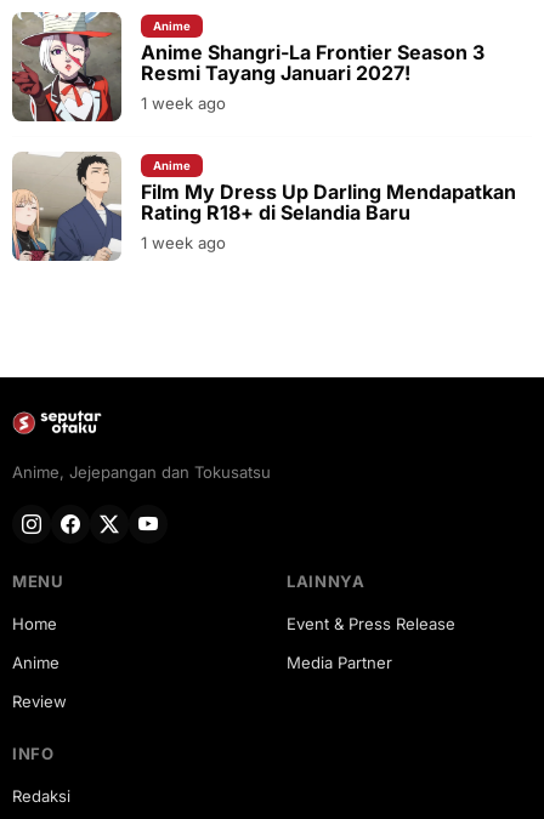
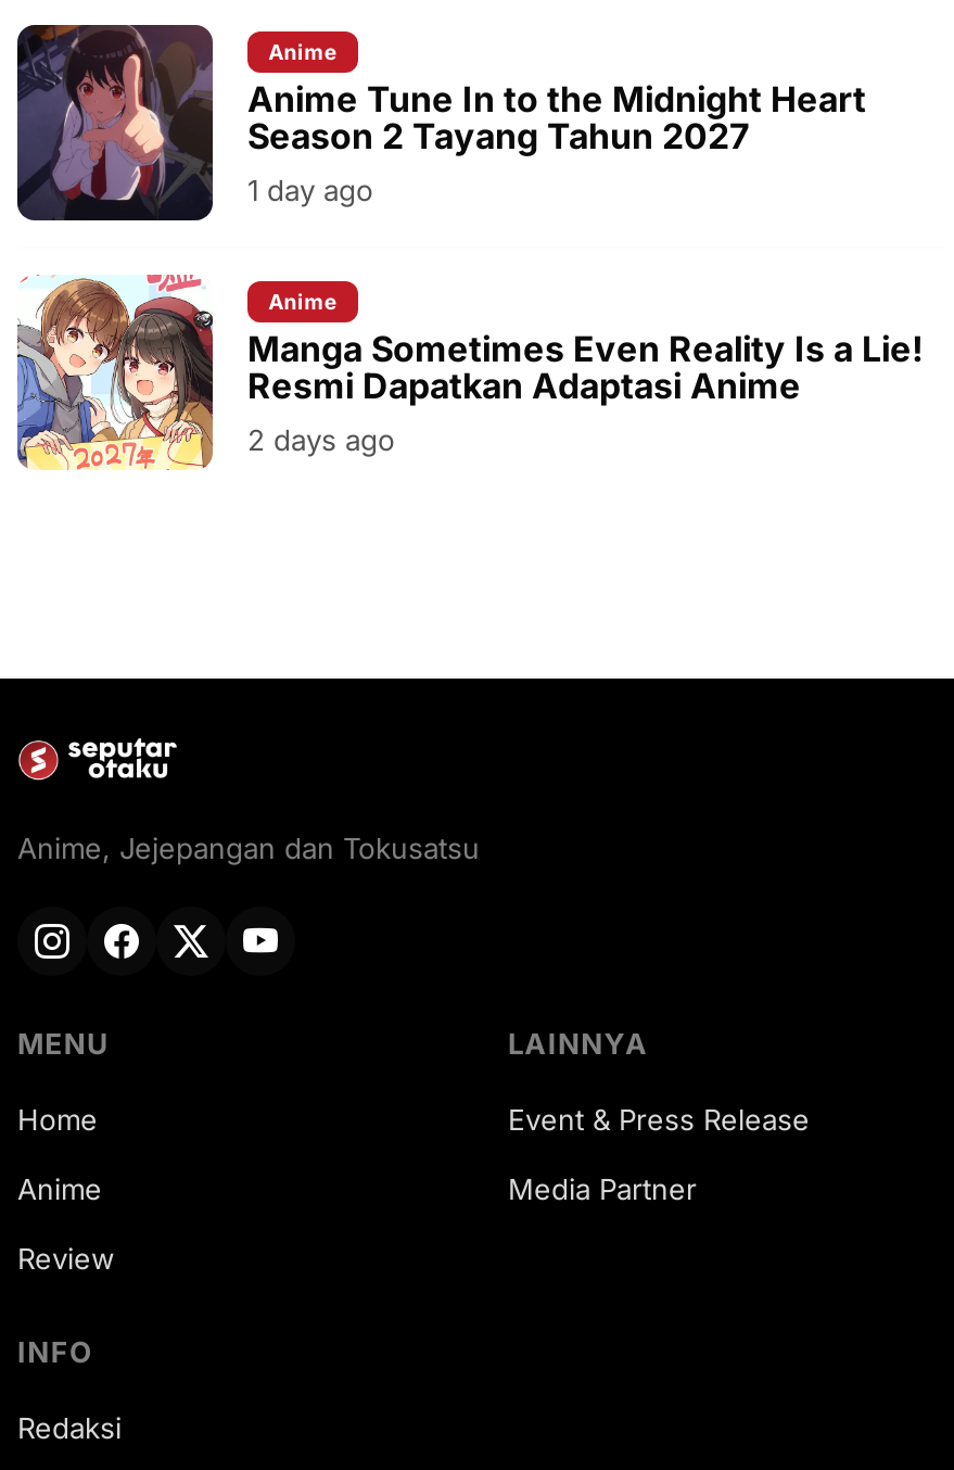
[12,11,484,121] [image] | Anime Shangri-La Frontier Season 3 | Resmi Tayang Januari 2027! | 1 week ago -> [15,22,866,221] [image] | Anime Tune In to the Midnight Heart | Season 2 Tayang Tahun 2027 | 1 day ago
[12,152,516,262] [image] | Film My Dress Up Darling Mendapatkan | Rating R18+ di Selandia Baru | 1 week ago -> [15,274,923,471] [image] | Manga Sometimes Even Reality Is a Lie! | Resmi Dapatkan Adaptasi Anime | 2 days ago

